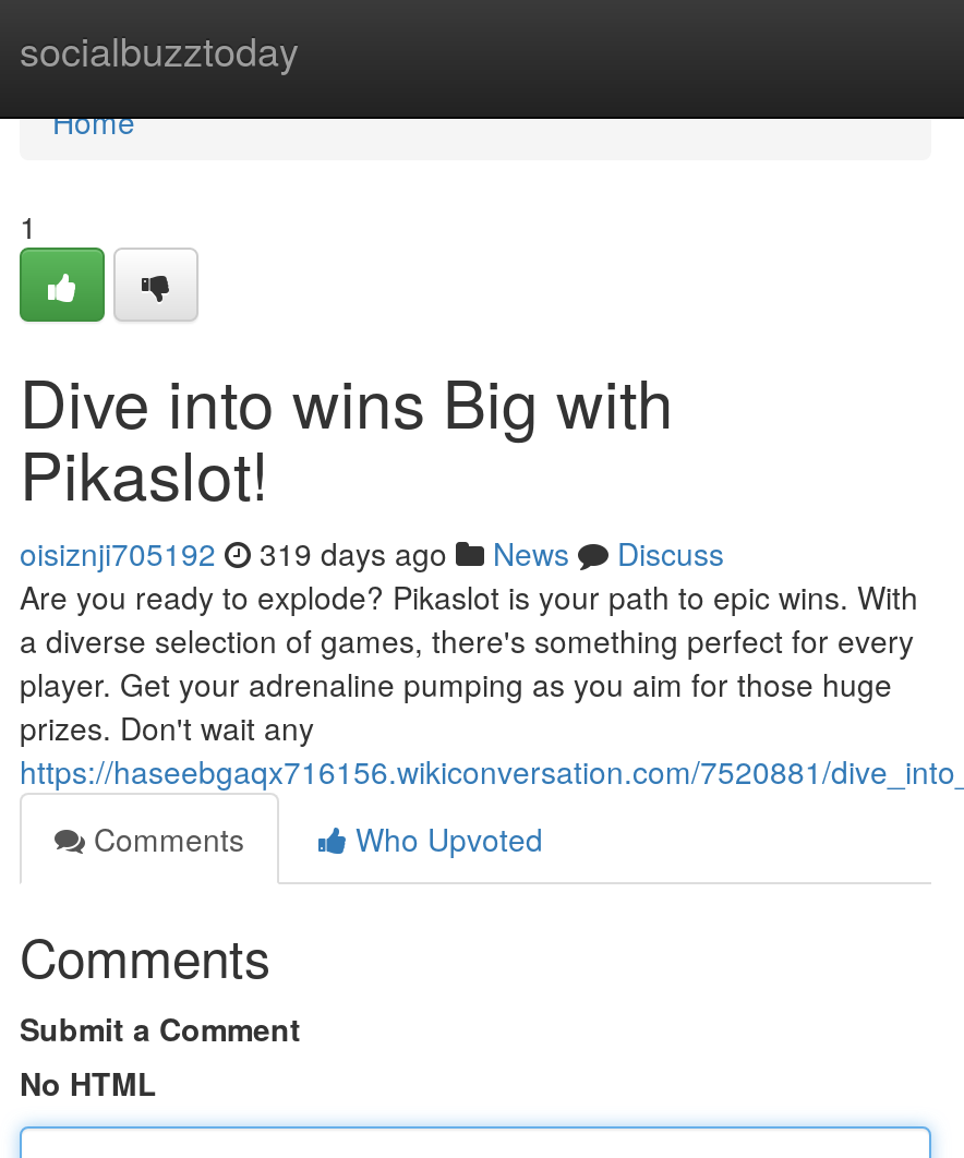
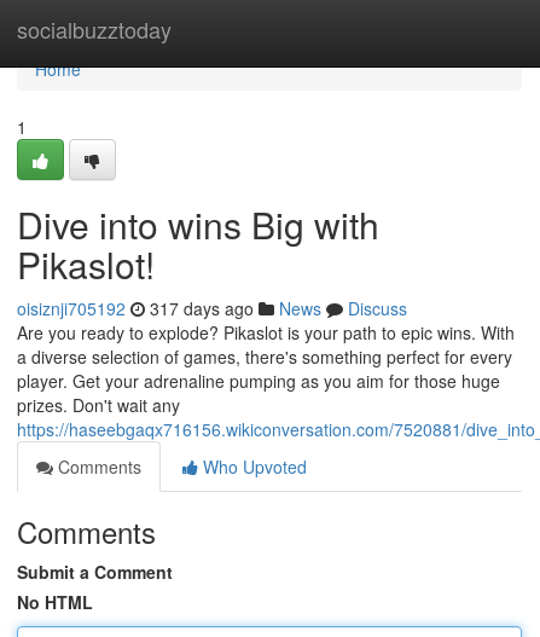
[20,531,724,575] oisiznji705192 319 days ago News Discuss -> [17,296,407,320] oisiznji705192 317 days ago News Discuss

